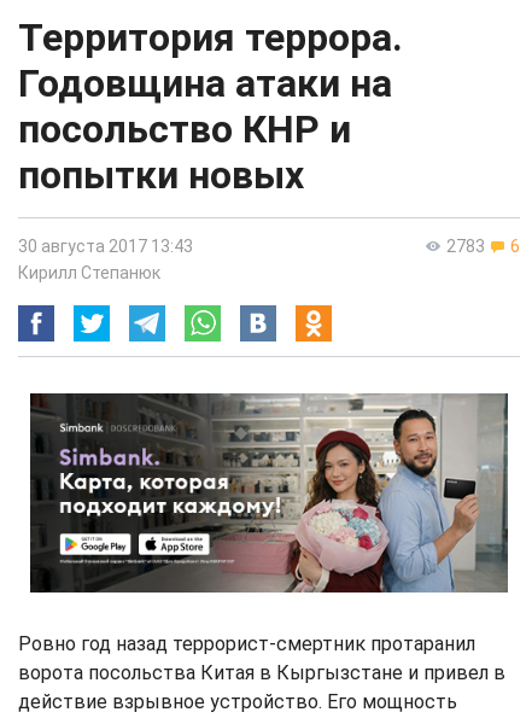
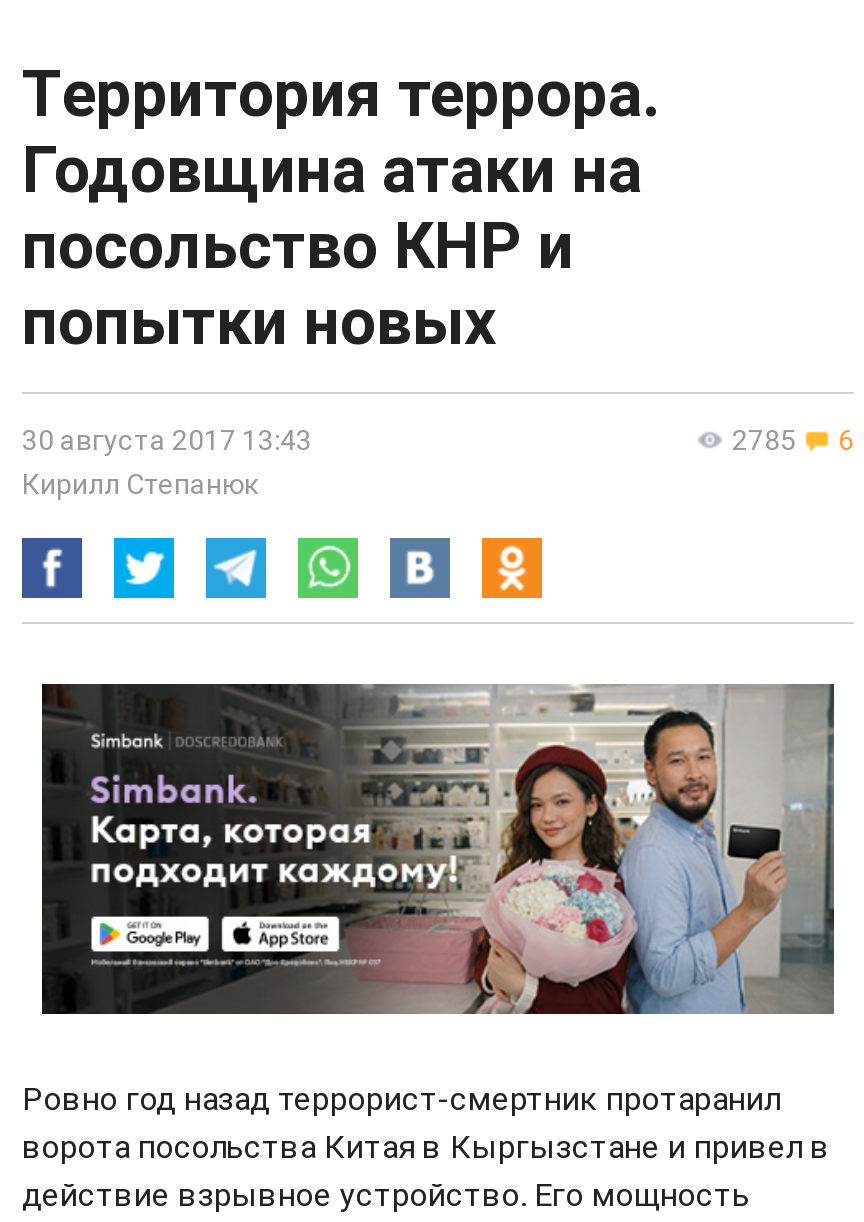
[443,237,520,256] 2783 6 -> [726,424,854,456] 2785 6

